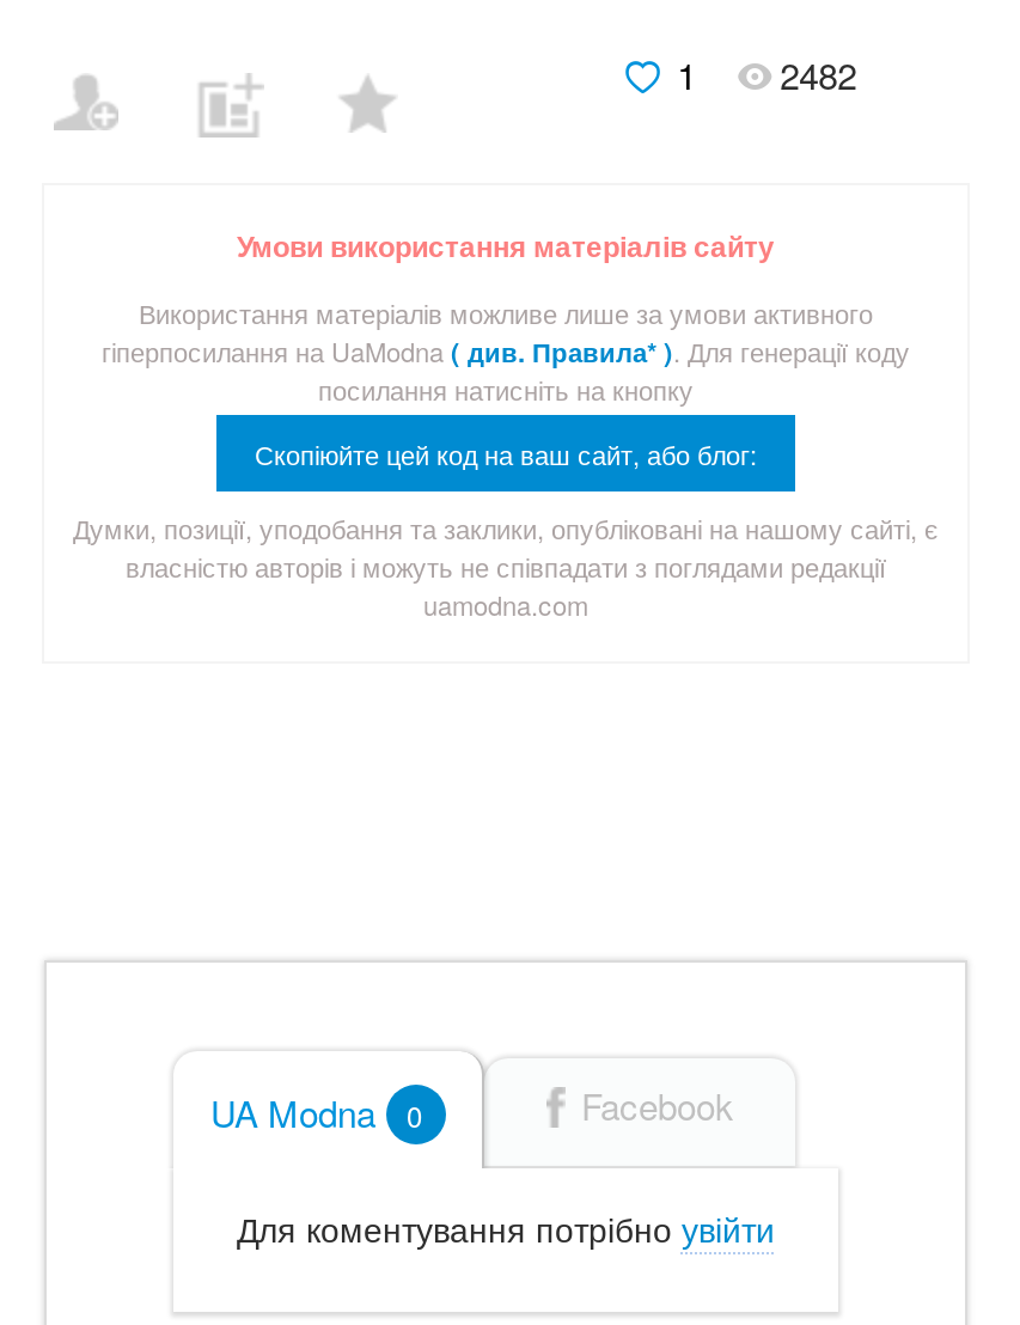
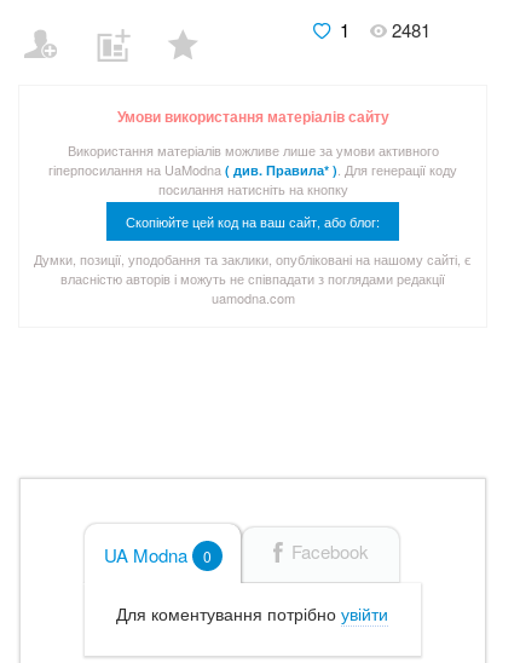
[677,49,857,99] 1 2482 -> [339,17,430,42] 1 2481

